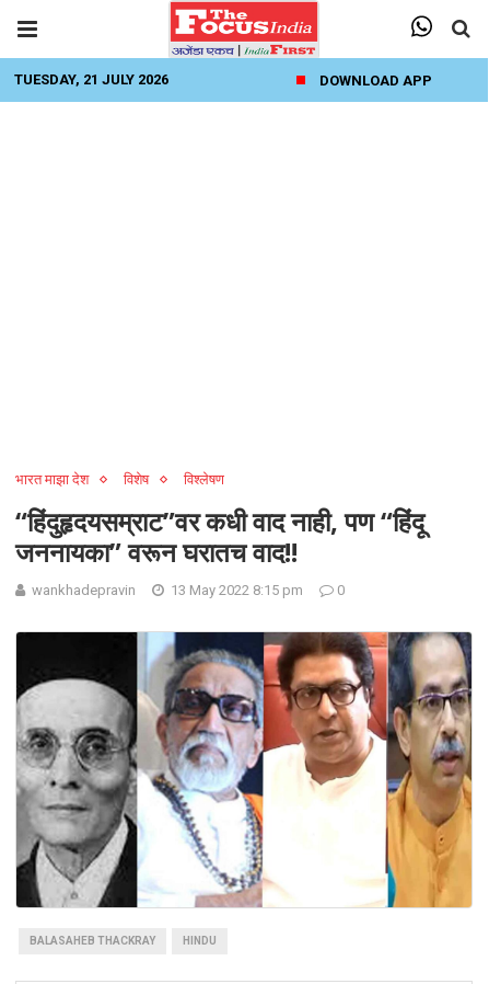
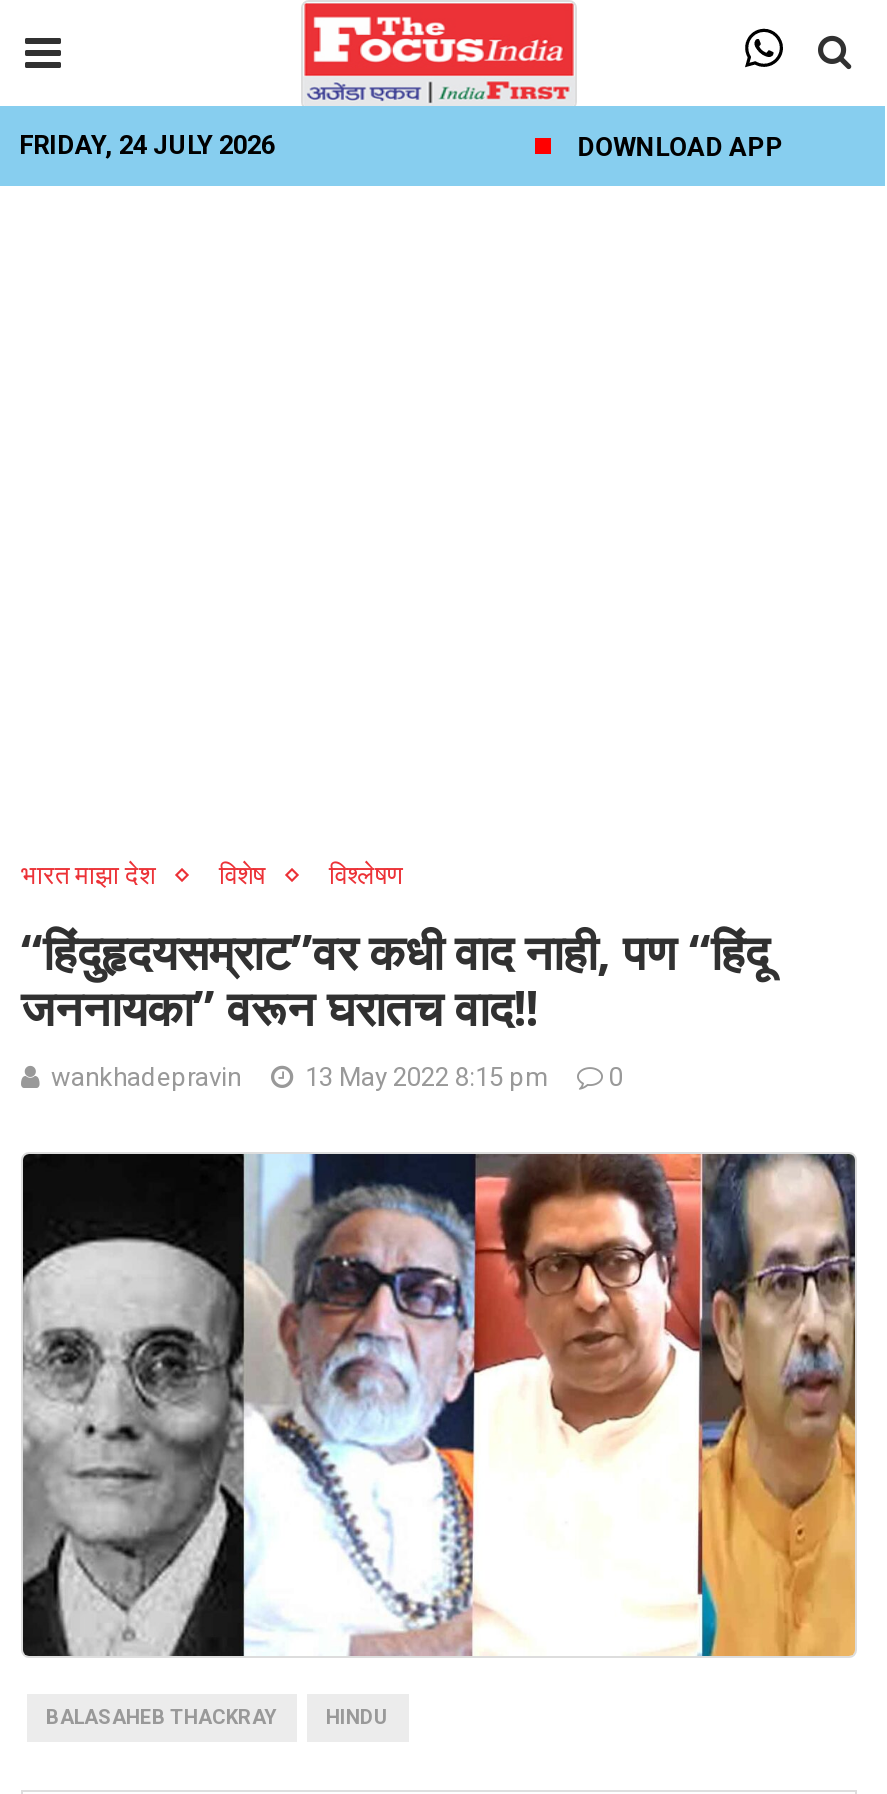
[14,71,168,88] TUESDAY, 21 JULY 2026 -> [19,130,275,160] FRIDAY, 24 JULY 2026

